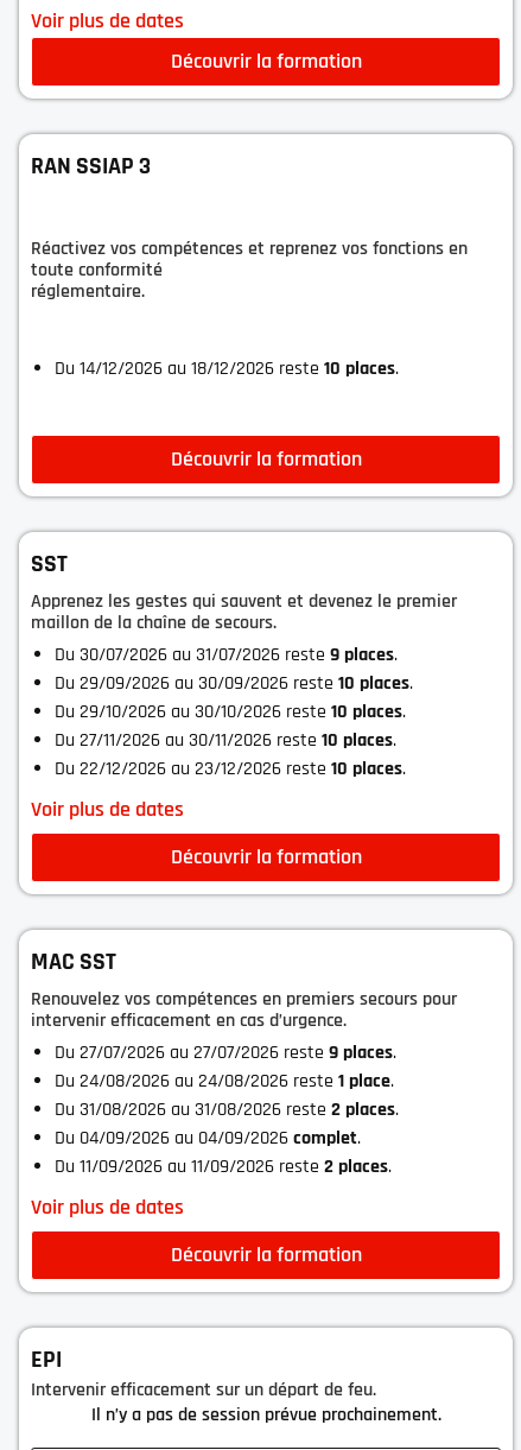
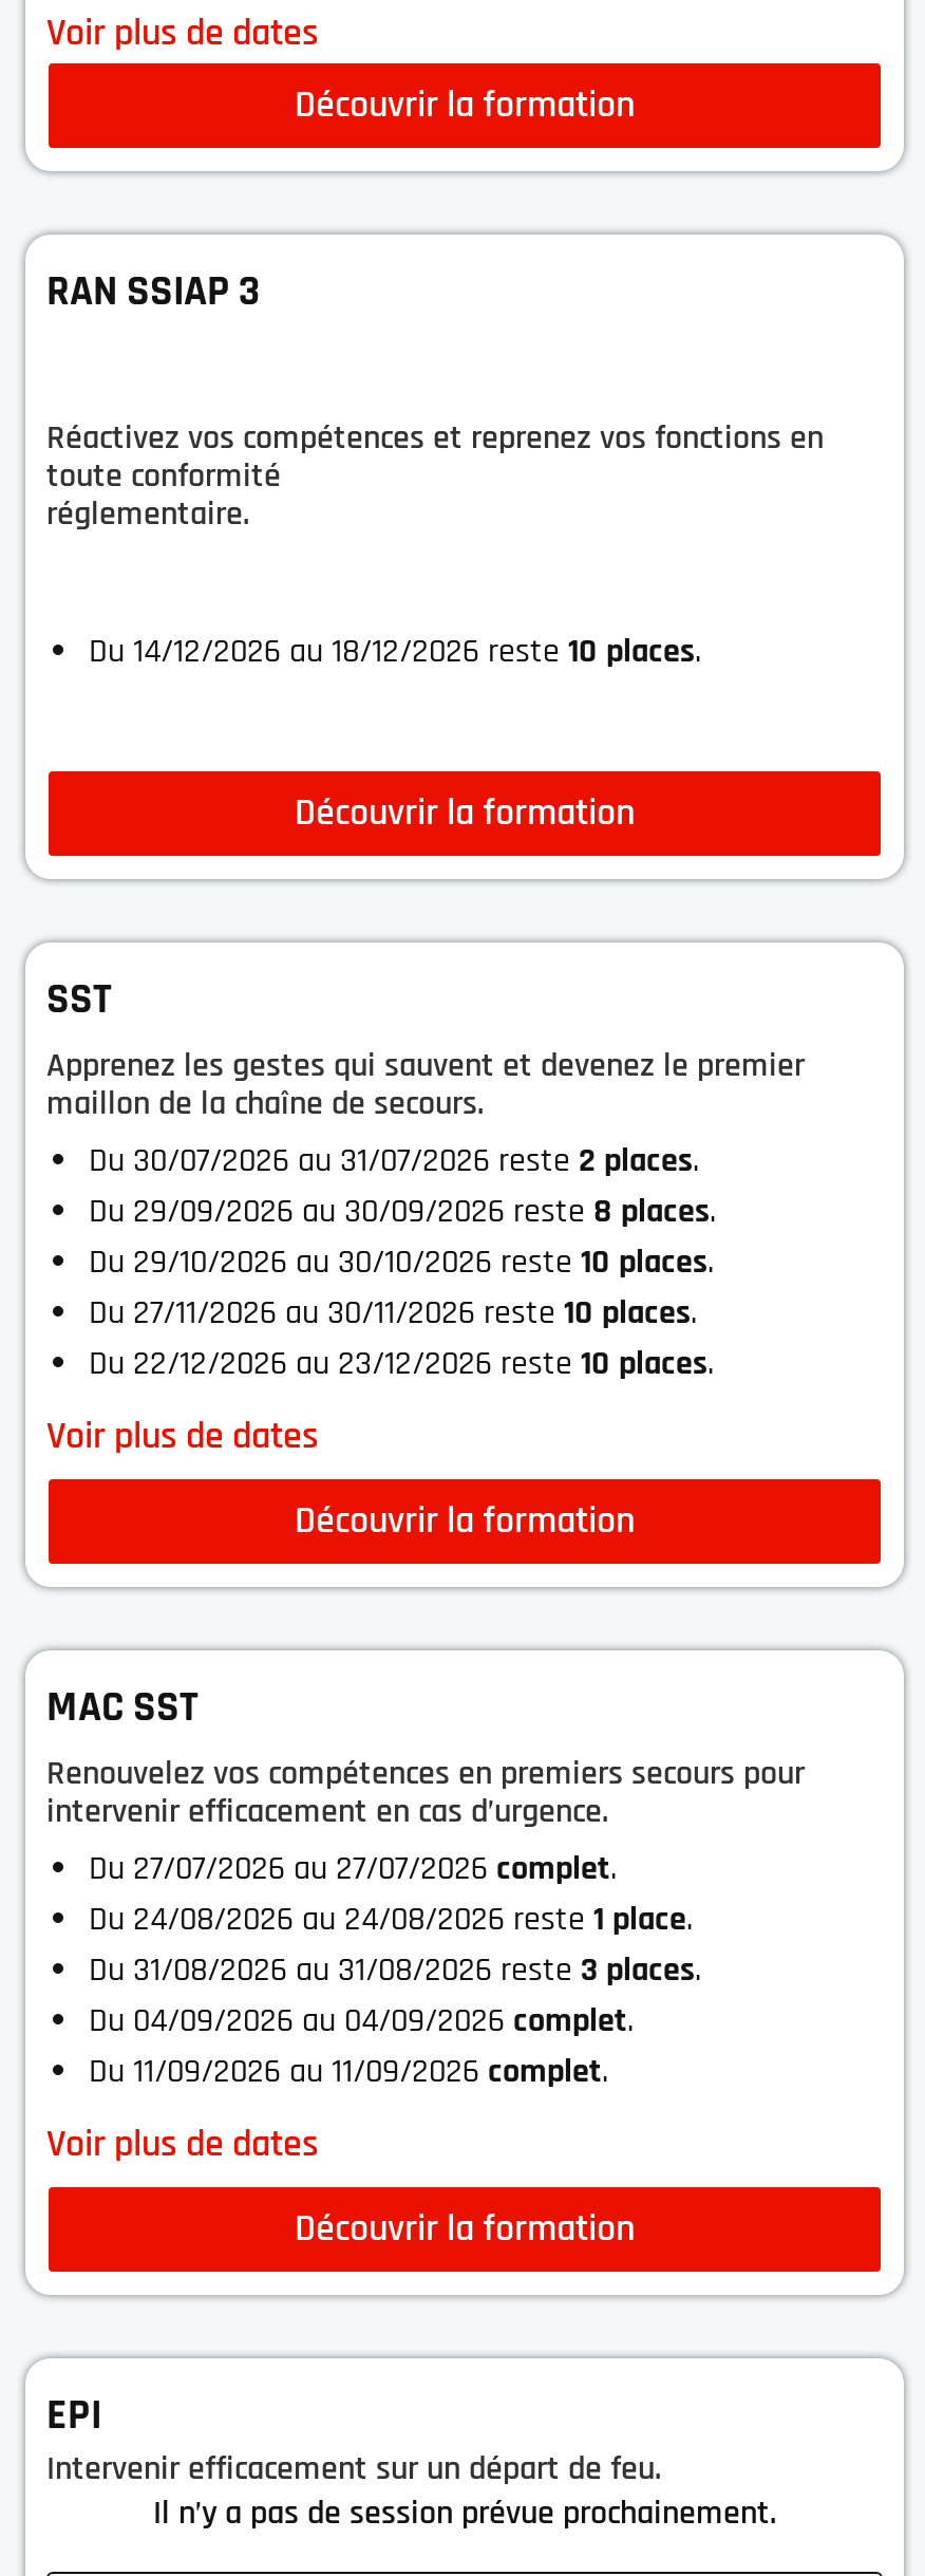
[55,643,398,668] Du 30/07/2026 au 31/07/2026 reste 9 places. -> [89,1140,699,1184] Du 30/07/2026 au 31/07/2026 reste 2 places.
[55,671,413,696] Du 29/09/2026 au 30/09/2026 reste 10 places. -> [89,1191,716,1235] Du 29/09/2026 au 30/09/2026 reste 8 places.
[55,1041,396,1066] Du 27/07/2026 au 27/07/2026 reste 9 places. -> [89,1848,617,1892] Du 27/07/2026 au 27/07/2026 complet.
[55,1098,399,1123] Du 31/08/2026 au 31/08/2026 reste 2 places. -> [89,1949,701,1994] Du 31/08/2026 au 31/08/2026 reste 3 places.
[55,1155,392,1180] Du 11/09/2026 au 11/09/2026 reste 2 places. -> [89,2051,608,2095] Du 11/09/2026 au 11/09/2026 complet.

